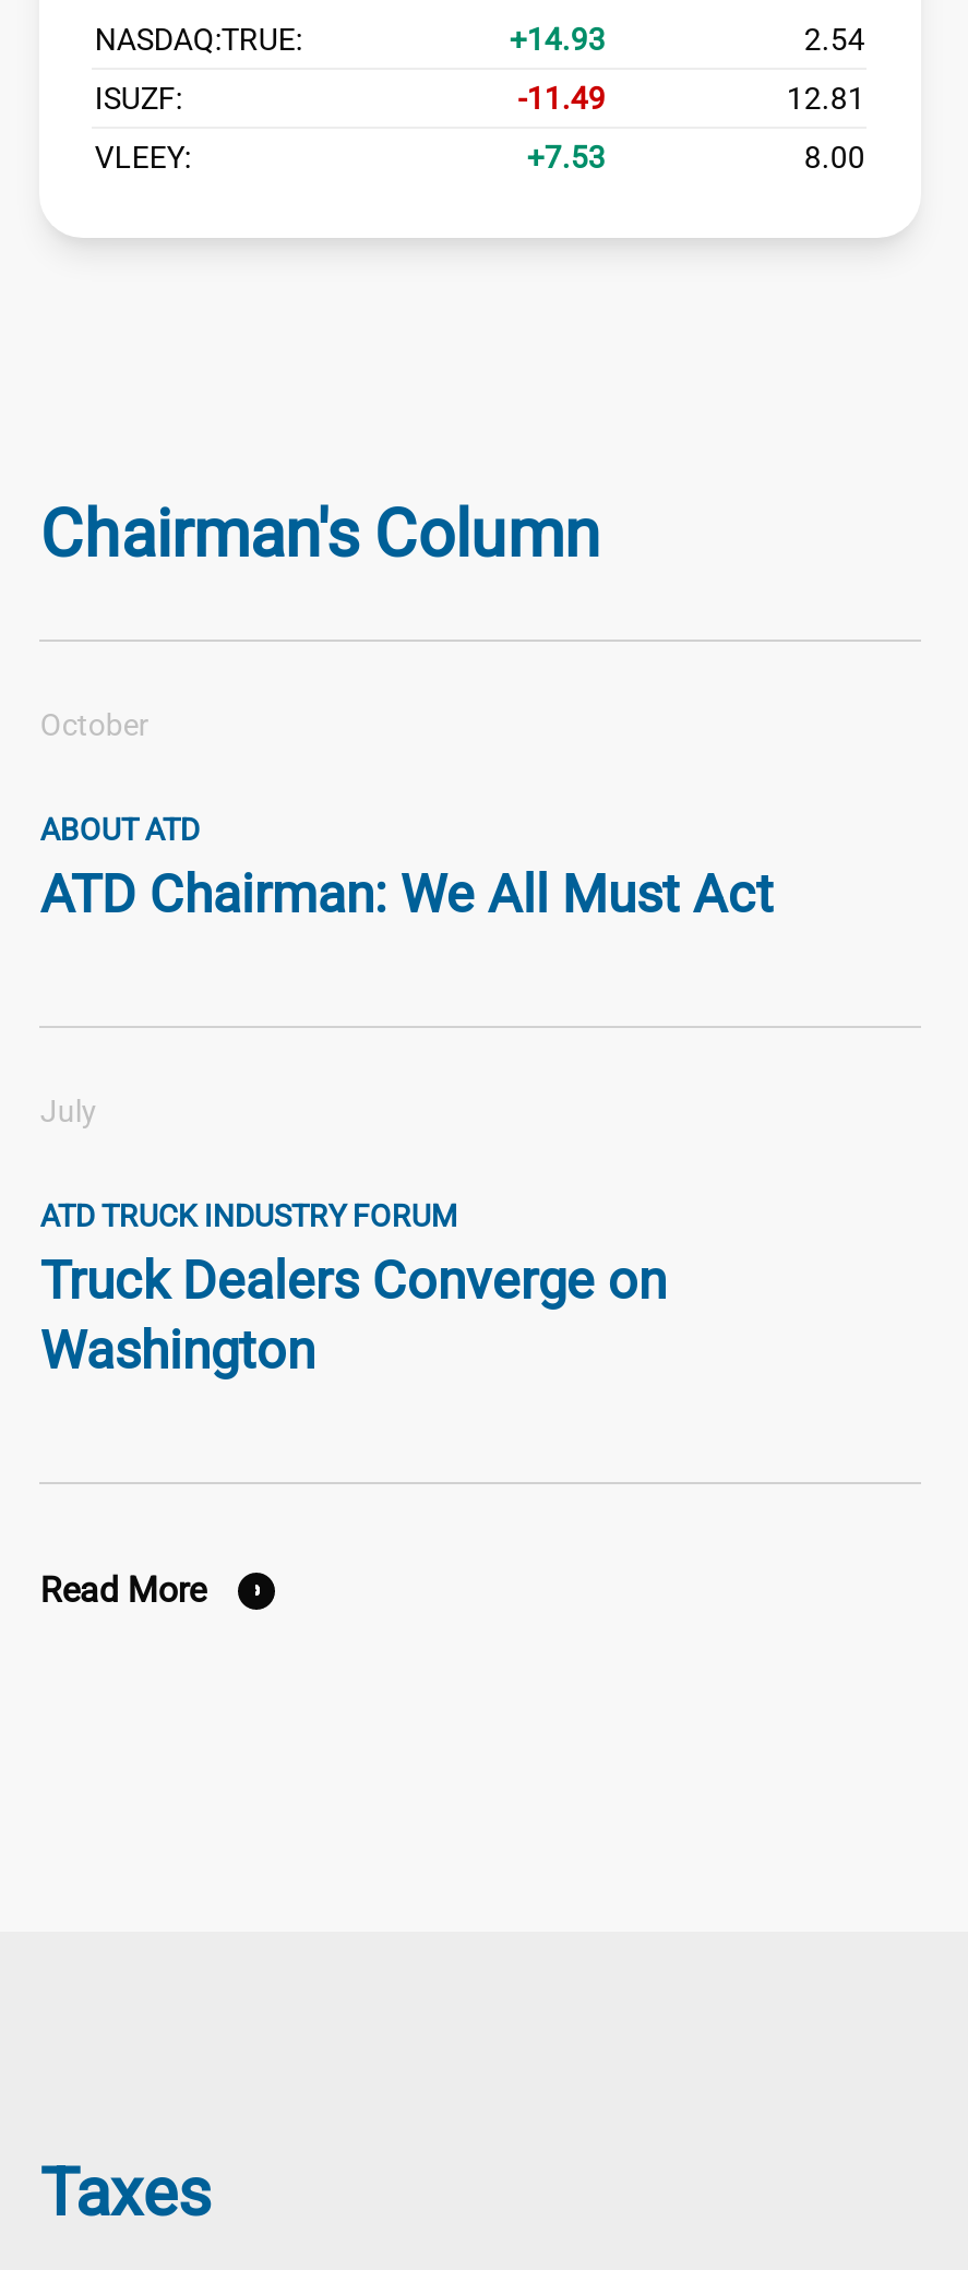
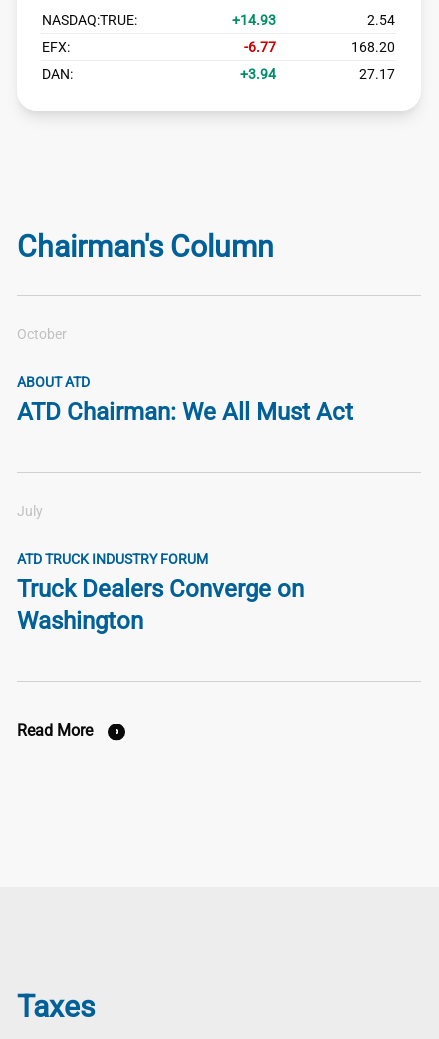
[95,80,865,115] ISUZF: | -11.49 | 12.81 -> [42,39,395,55] EFX: | -6.77 | 168.20
[95,139,865,174] VLEEY: | 7.53 | 8.00 -> [42,66,395,82] DAN: | 3.94 | 27.17

